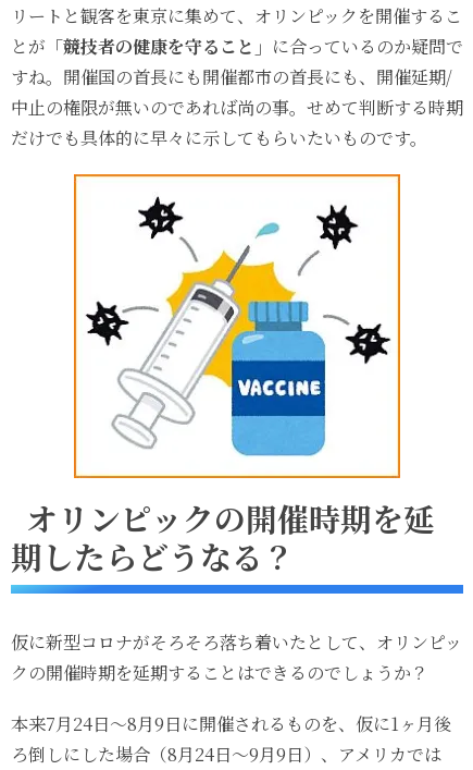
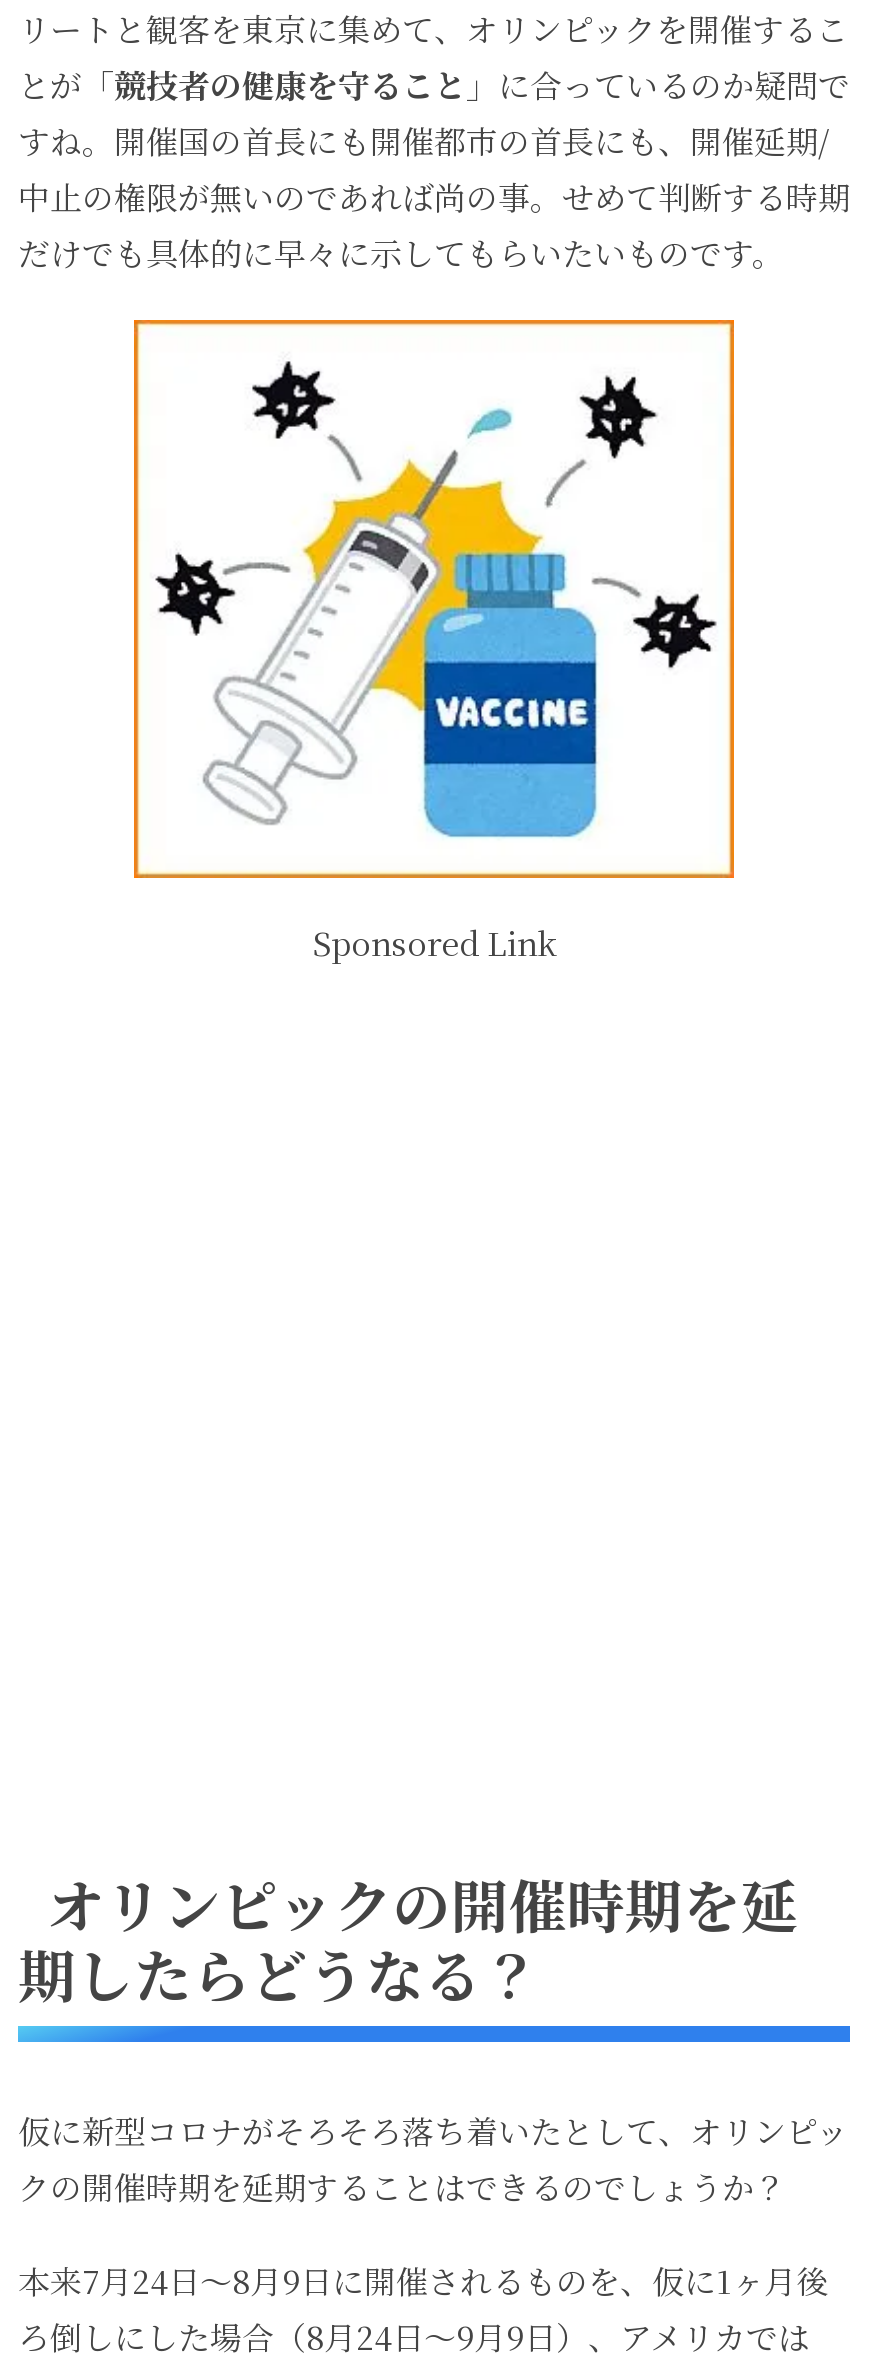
none -> [313,921,555,967] Sponsored Link

